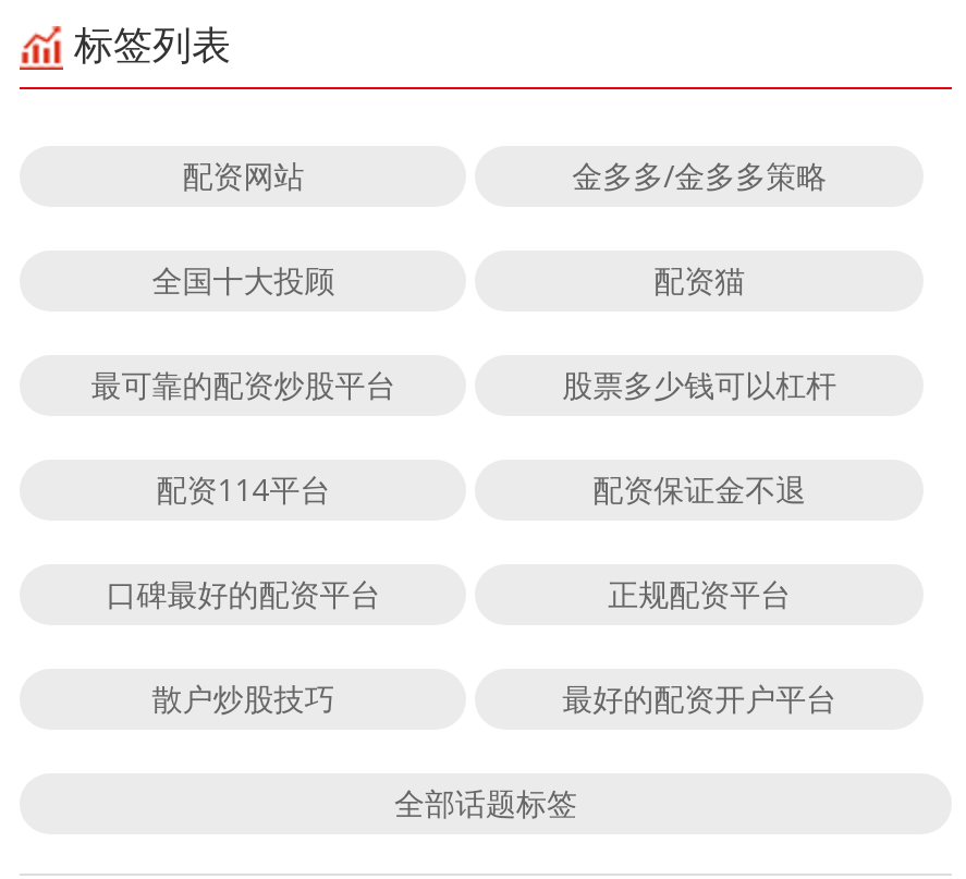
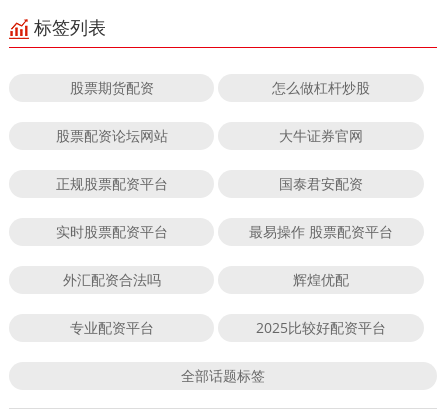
[182,154,827,195] 配资网站 | 金多多/金多多策略 -> [70,78,370,97] 股票期货配资 | 怎么做杠杆炒股
[152,258,745,300] 全国十大投顾 | 配资猫 -> [56,126,363,145] 股票配资论坛网站 | 大牛证券官网
[91,363,837,404] 最可靠的配资炒股平台 | 股票多少钱可以杠杆 -> [56,174,363,193] 正规股票配资平台 | 国泰君安配资
[156,467,806,509] 配资114平台 | 配资保证金不退 -> [56,222,393,241] 实时股票配资平台 | 最易操作 股票配资平台
[106,572,791,613] 口碑最好的配资平台 | 正规配资平台 -> [63,270,349,289] 外汇配资合法吗 | 辉煌优配
[152,677,837,718] 散户炒股技巧 | 最好的配资开户平台 -> [70,318,386,337] 专业配资平台 | 2025比较好配资平台

